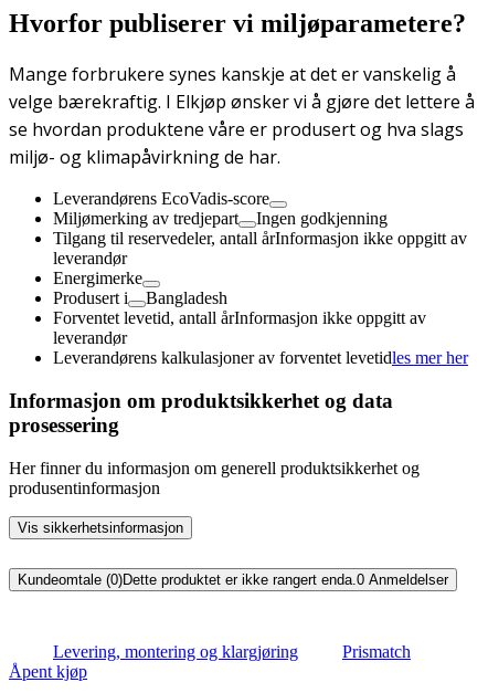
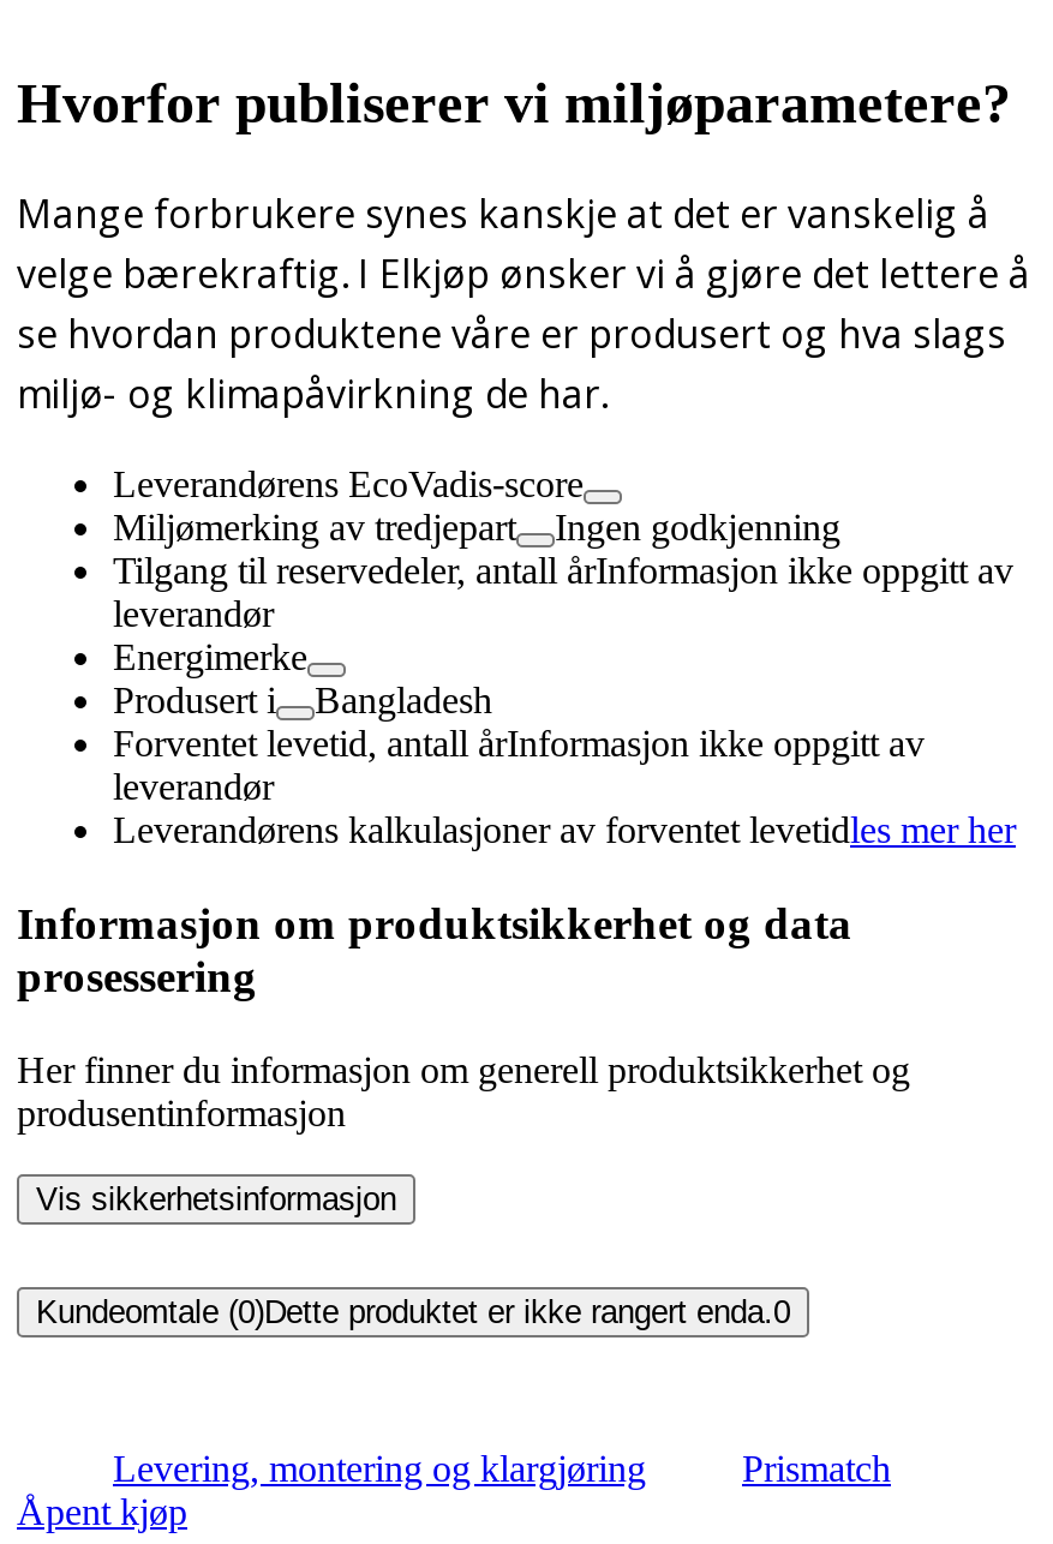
[18,571,448,588] Kundeomtale (0)Dette produktet er ikke rangert enda.0 Anmeldelser -> [36,1293,790,1329] Kundeomtale (0)Dette produktet er ikke rangert enda.0

